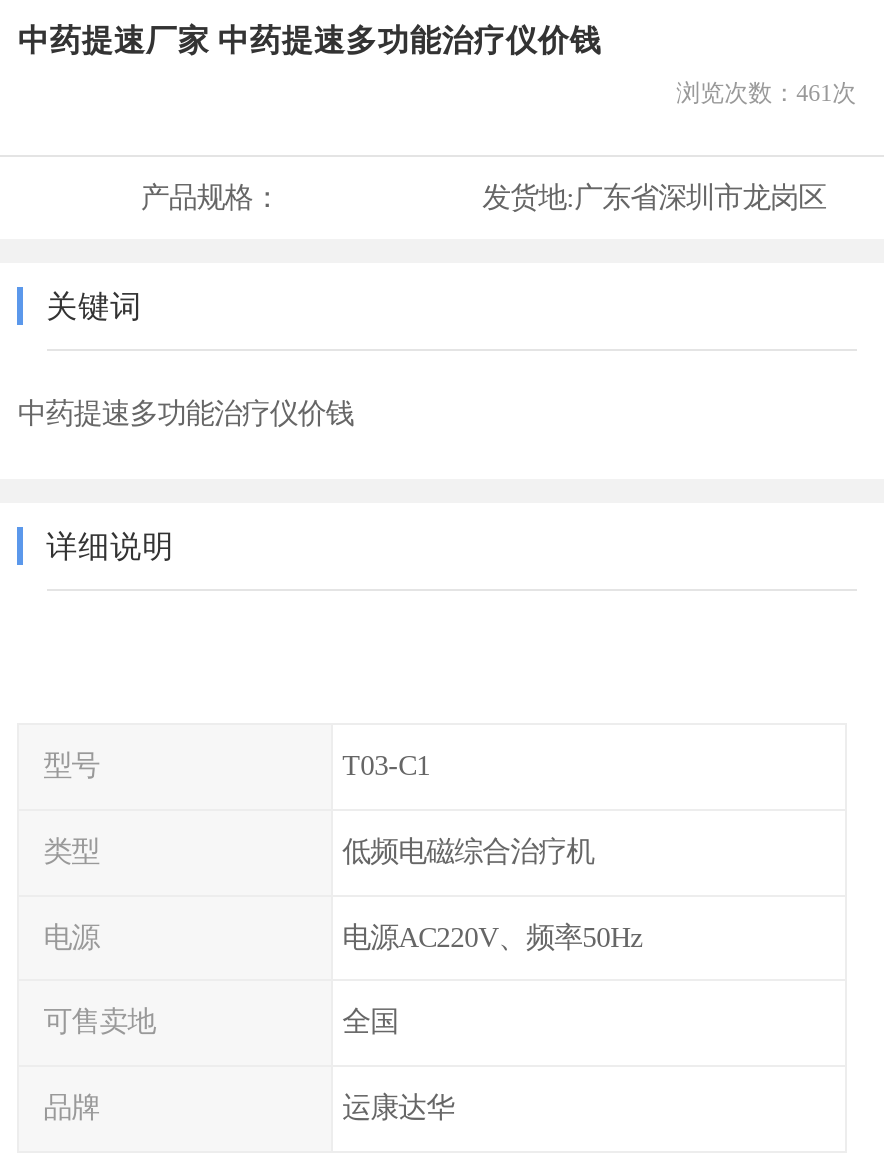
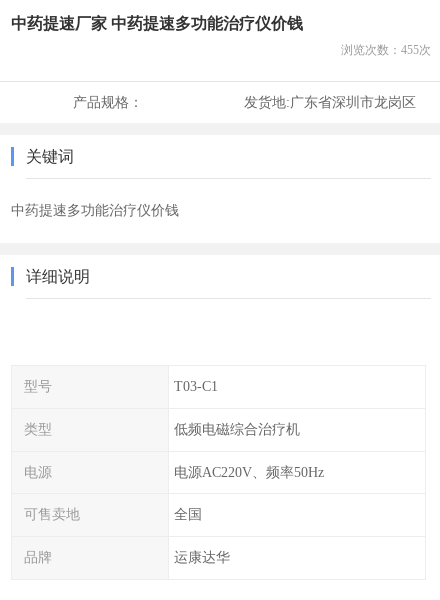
[676,79,856,107] 浏览次数：461次 -> [341,43,431,57] 浏览次数：455次

